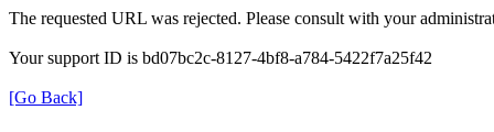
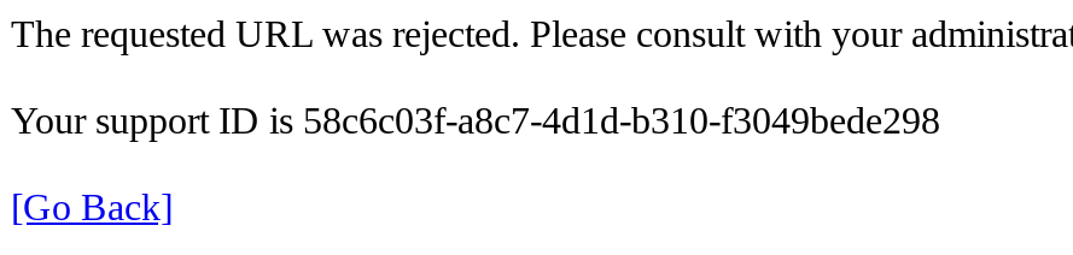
[9,48,432,67] Your support ID is bd07bc2c-8127-4bf8-a784-5422f7a25f42 -> [11,100,940,141] Your support ID is 58c6c03f-a8c7-4d1d-b310-f3049bede298

